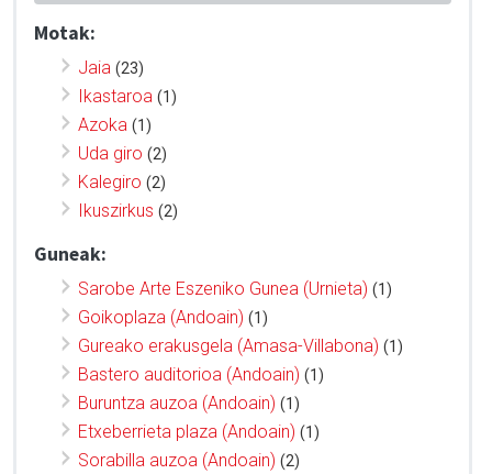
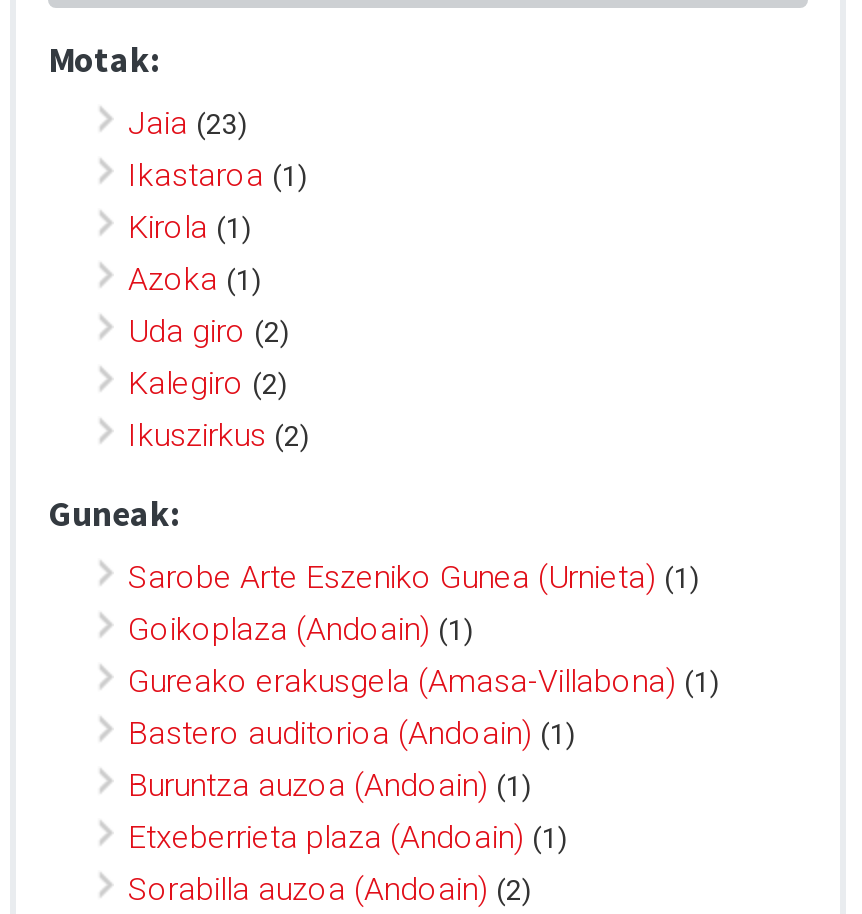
none -> [128,207,252,245] Kirola (1)

